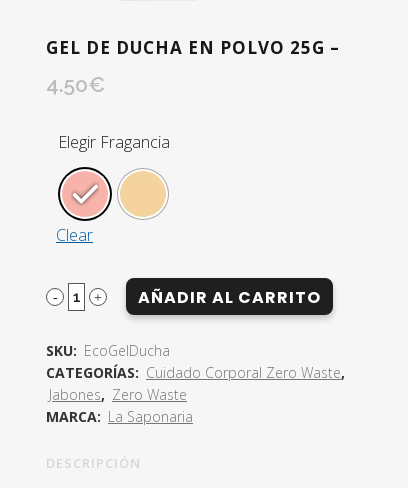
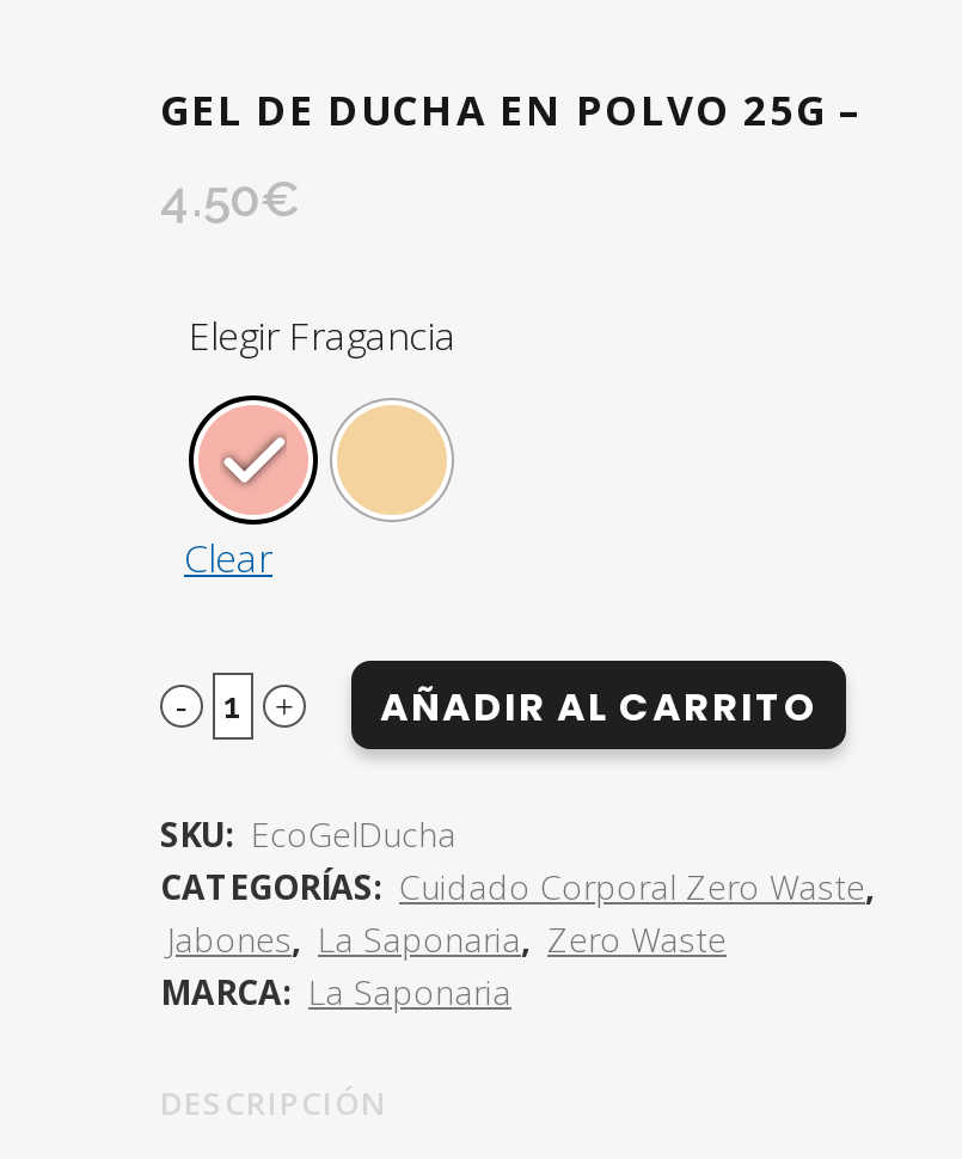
[49,385,187,404] Jabones, Zero Waste -> [167,916,727,962] Jabones, La Saponaria, Zero Waste

